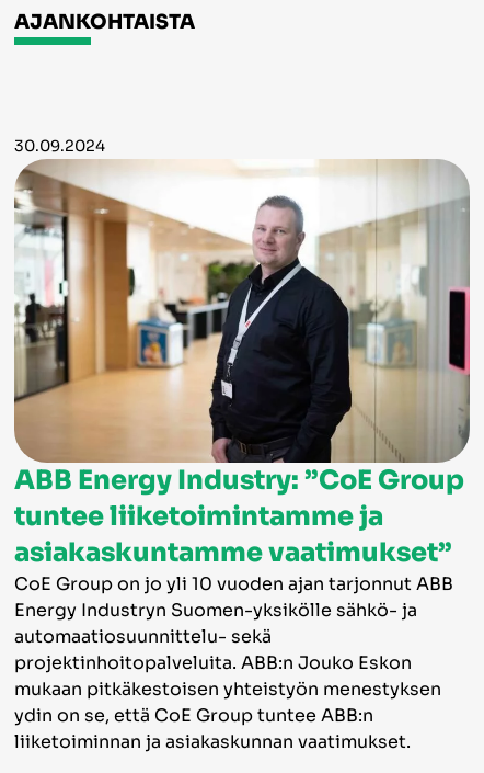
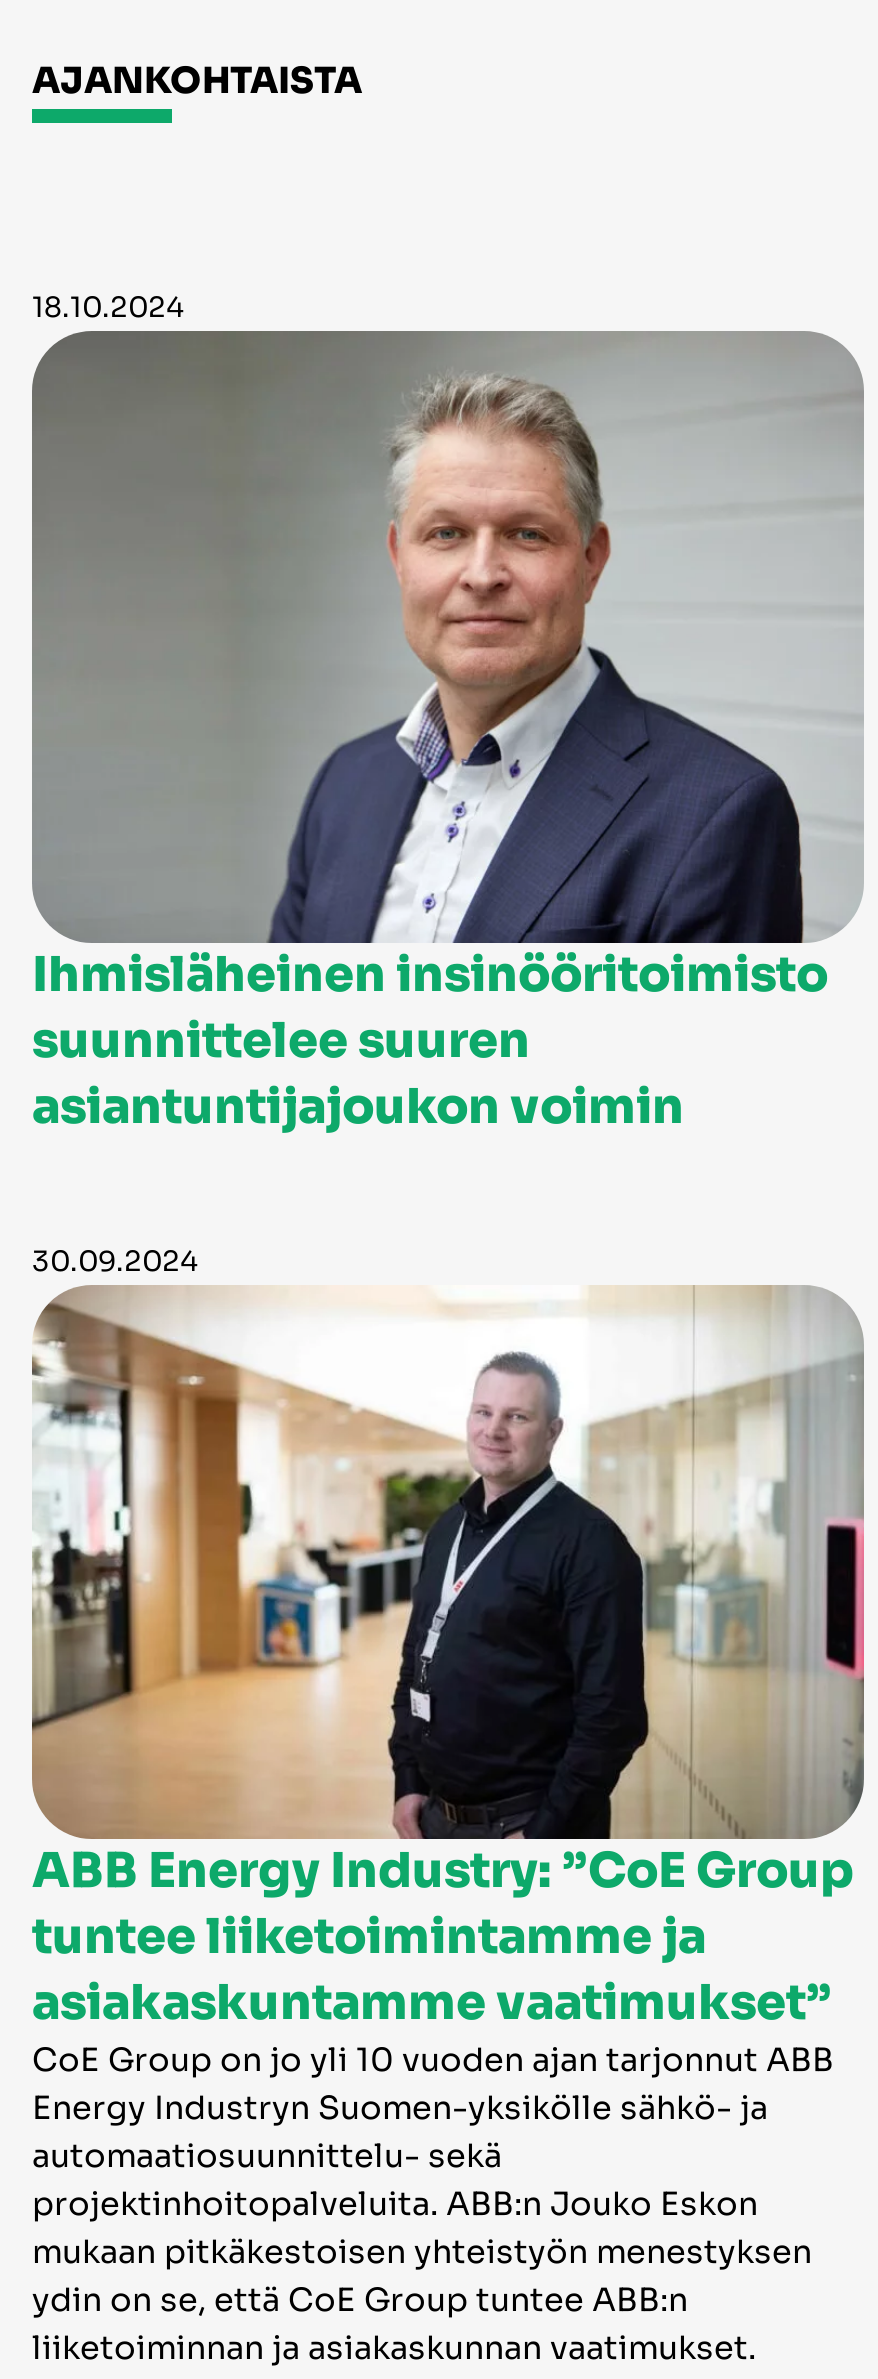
none -> [30,329,864,1137] [image] | Ihmisläheinen insinööritoimisto | suunnittelee suuren | asiantuntijajoukon voimin
none -> [32,289,184,325] 18.10.2024

